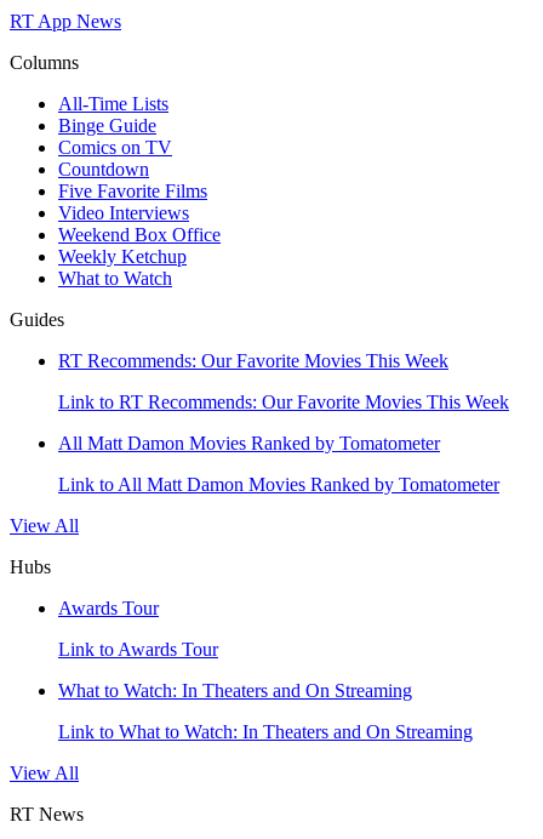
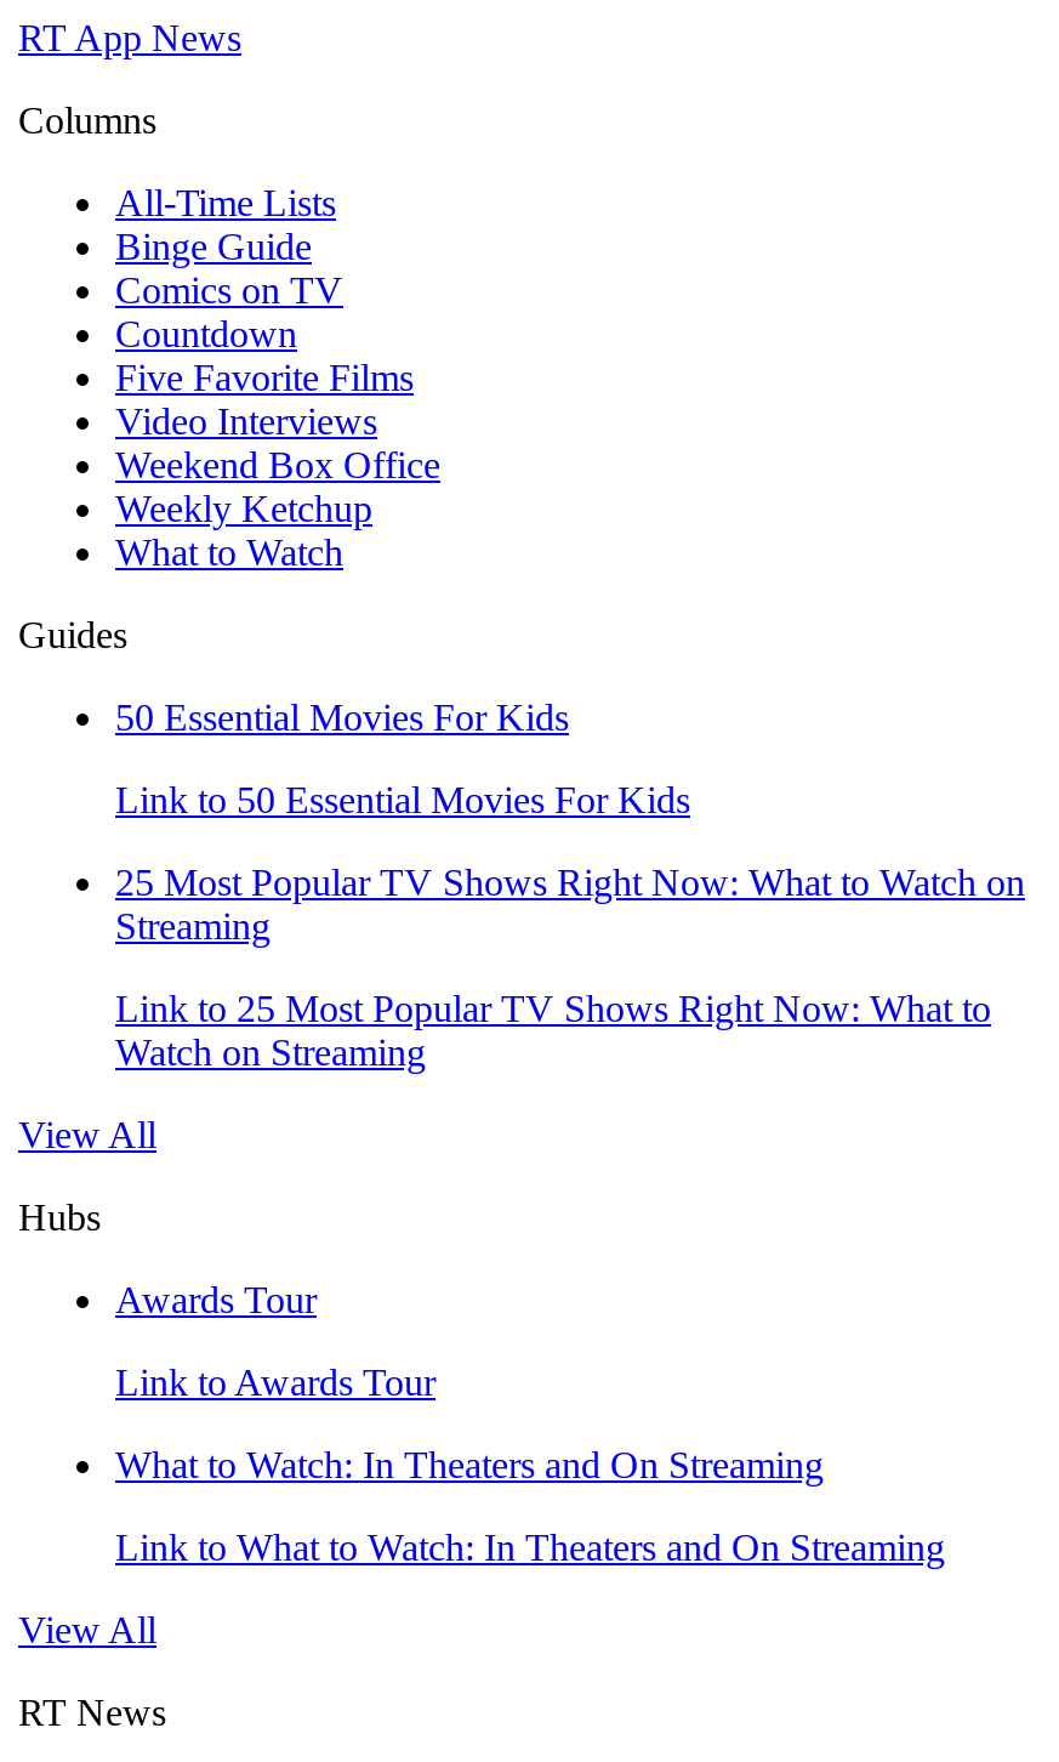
[58,350,448,371] RT Recommends: Our Favorite Movies This Week -> [115,697,569,738] 50 Essential Movies For Kids
[58,392,509,412] Link to RT Recommends: Our Favorite Movies This Week -> [115,779,690,820] Link to 50 Essential Movies For Kids
[58,433,440,453] All Matt Damon Movies Ranked by Tomatometer -> [115,862,1025,947] 25 Most Popular TV Shows Right Now: What to Watch on | Streaming
[58,474,499,495] Link to All Matt Damon Movies Ranked by Tomatometer -> [115,988,991,1073] Link to 25 Most Popular TV Shows Right Now: What to | Watch on Streaming

